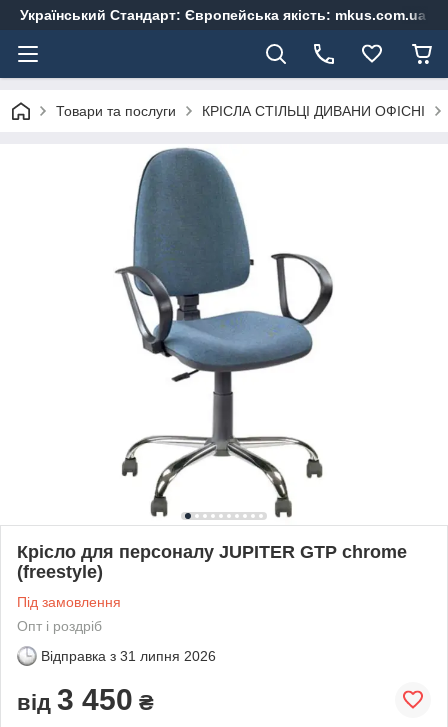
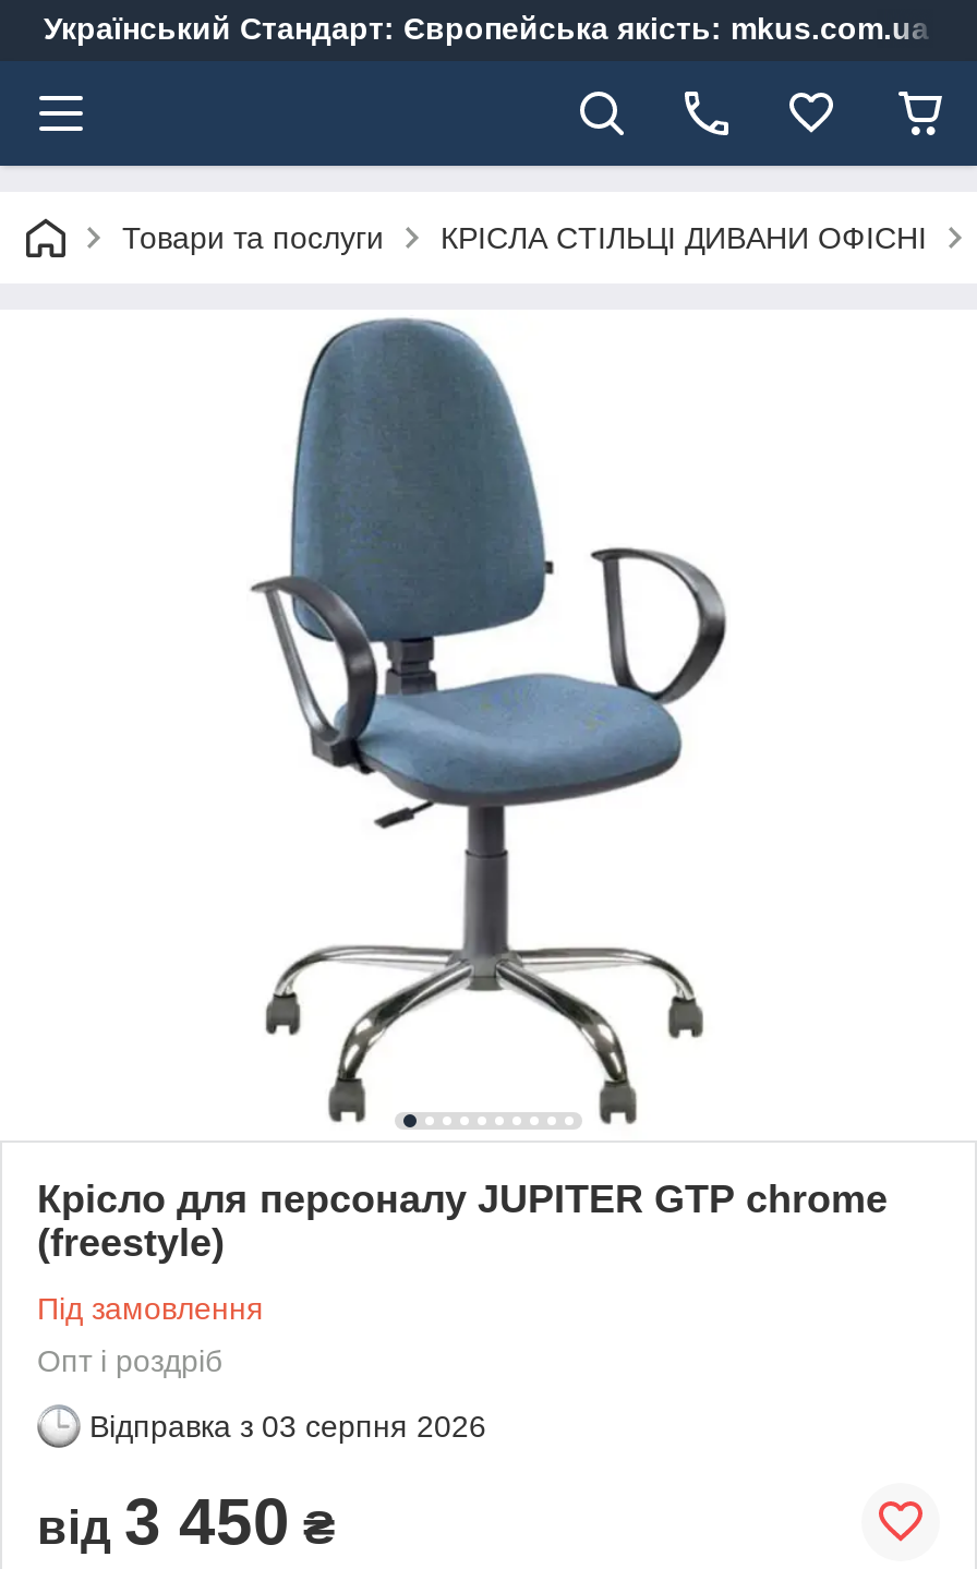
[41,648,216,664] Відправка з 31 липня 2026 -> [89,1408,486,1443] Відправка з 03 серпня 2026

